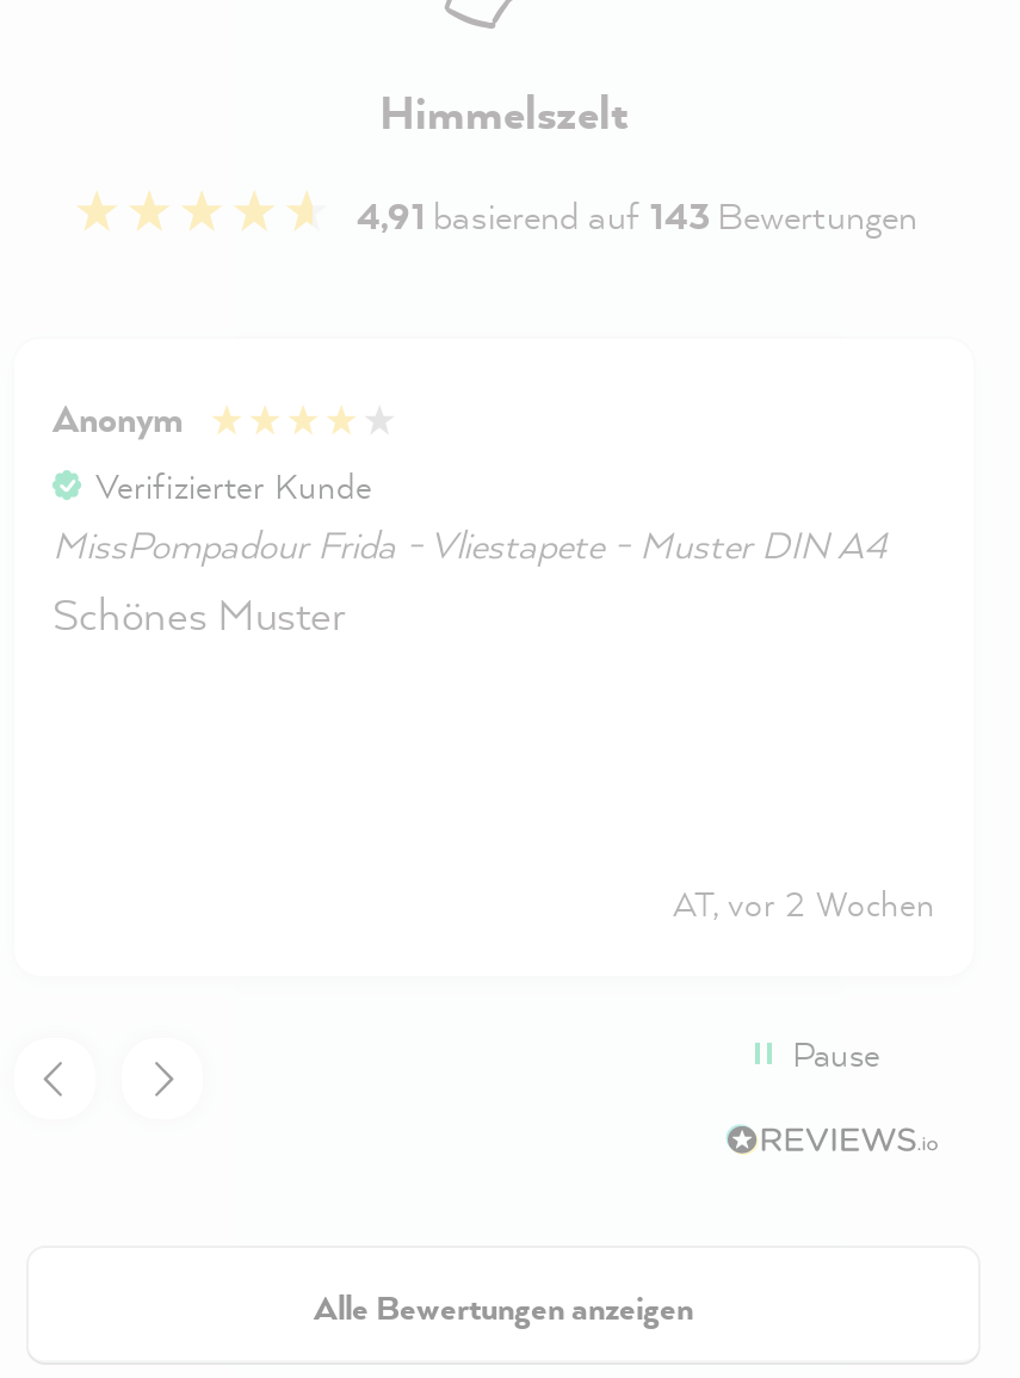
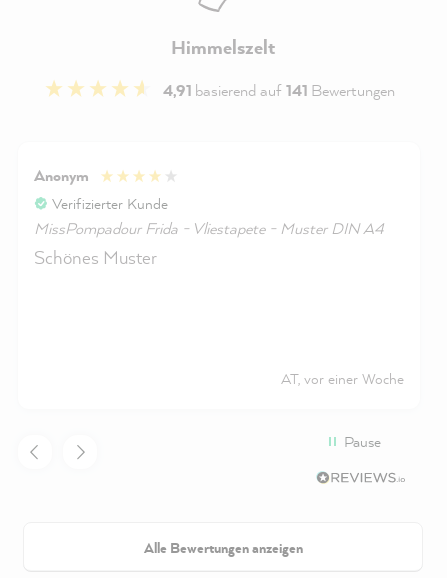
[357,190,917,240] 4,91 basierend auf 143 Bewertungen -> [163,80,395,101] 4,91 basierend auf 141 Bewertungen
[673,880,935,925] AT, vor 2 Wochen -> [281,369,404,388] AT, vor einer Woche

